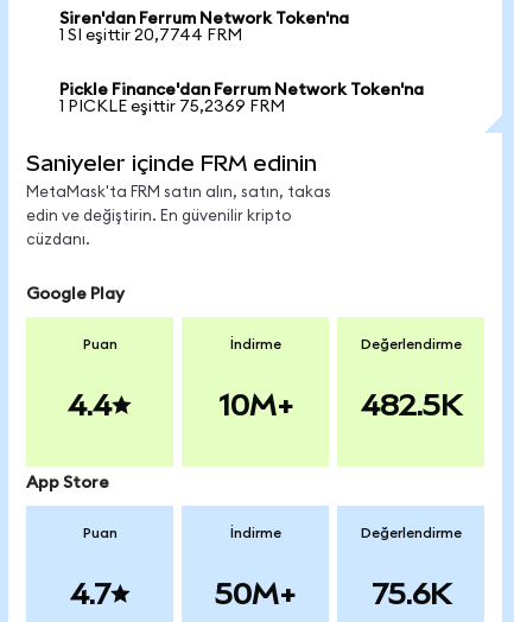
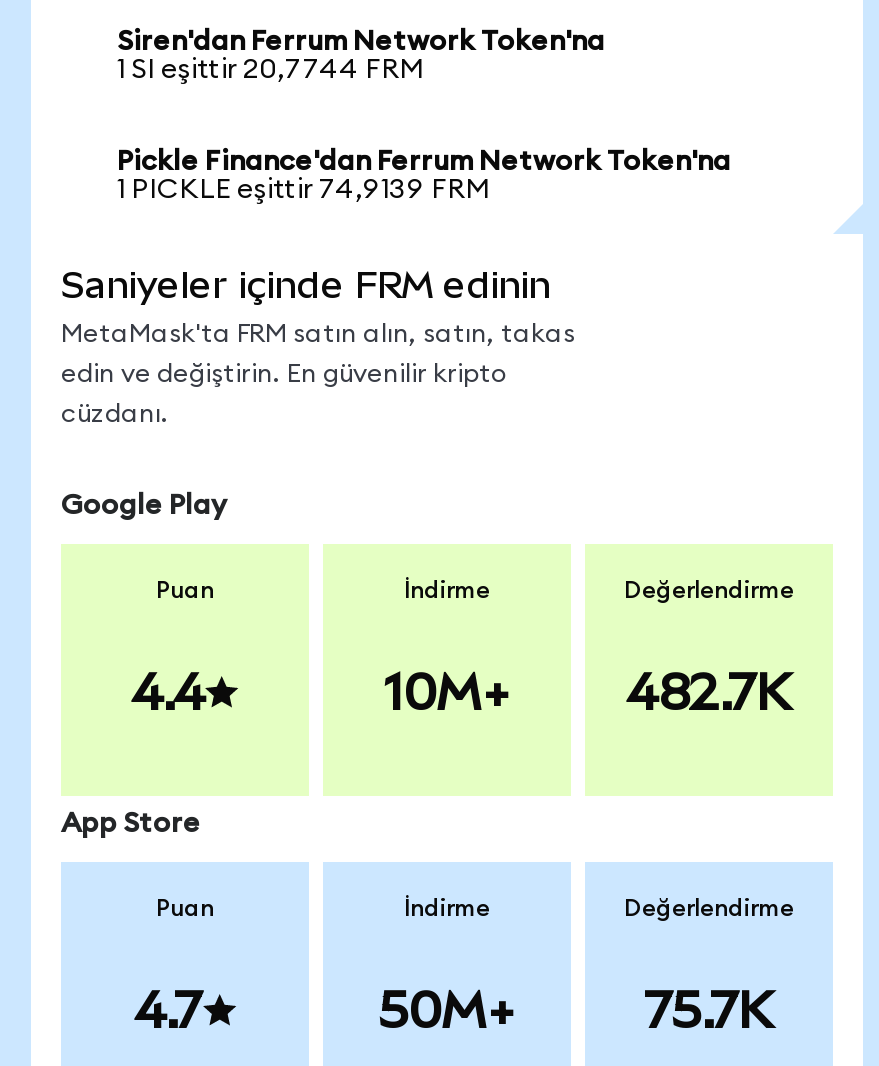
[59,99,285,115] 1 PICKLE eşittir 75,2369 FRM -> [117,176,491,204] 1 PICKLE eşittir 74,9139 FRM
[360,388,461,421] 482.5K -> [626,664,792,720] 482.7K
[371,577,450,610] 75.6K -> [644,982,774,1038] 75.7K

